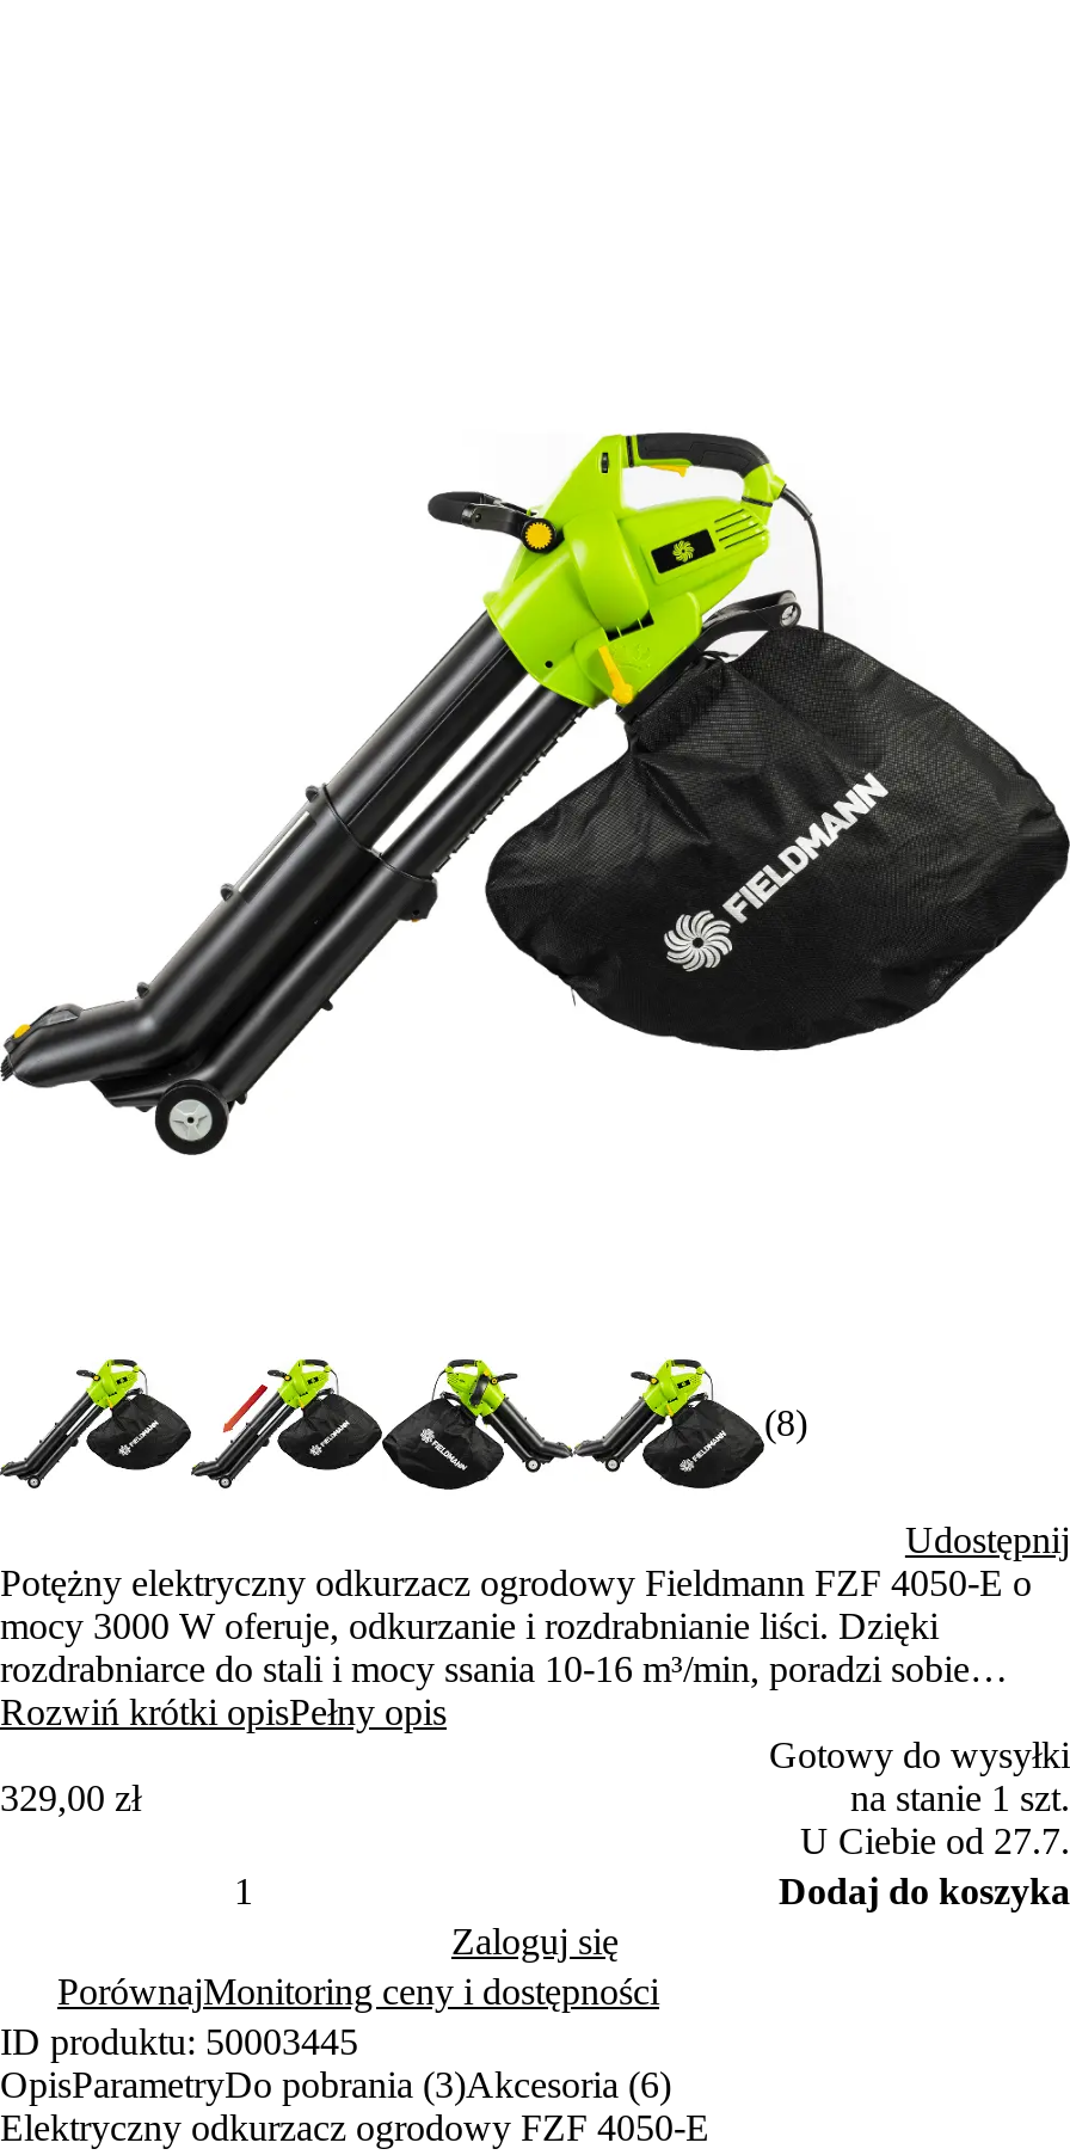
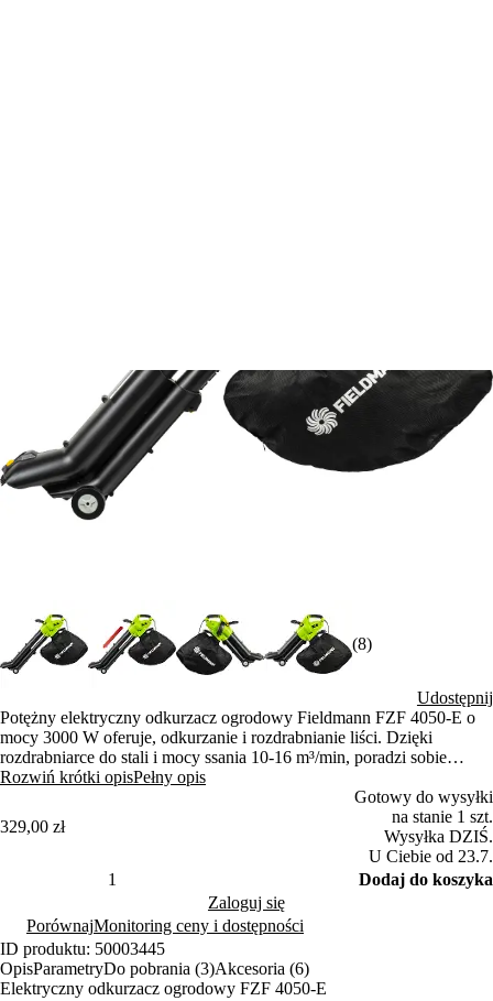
[289,430,1063,831] [image] -> none
[800,1820,1070,1861] U Ciebie od 27.7. -> [369,827,493,865] Wysyłka DZIŚ. | U Ciebie od 23.7.

